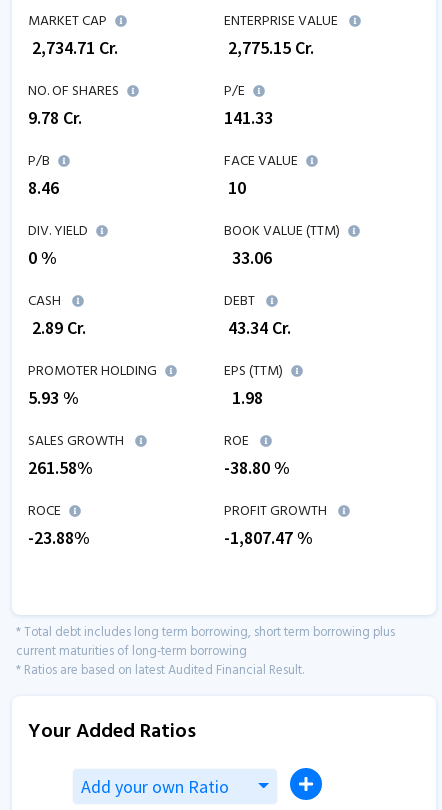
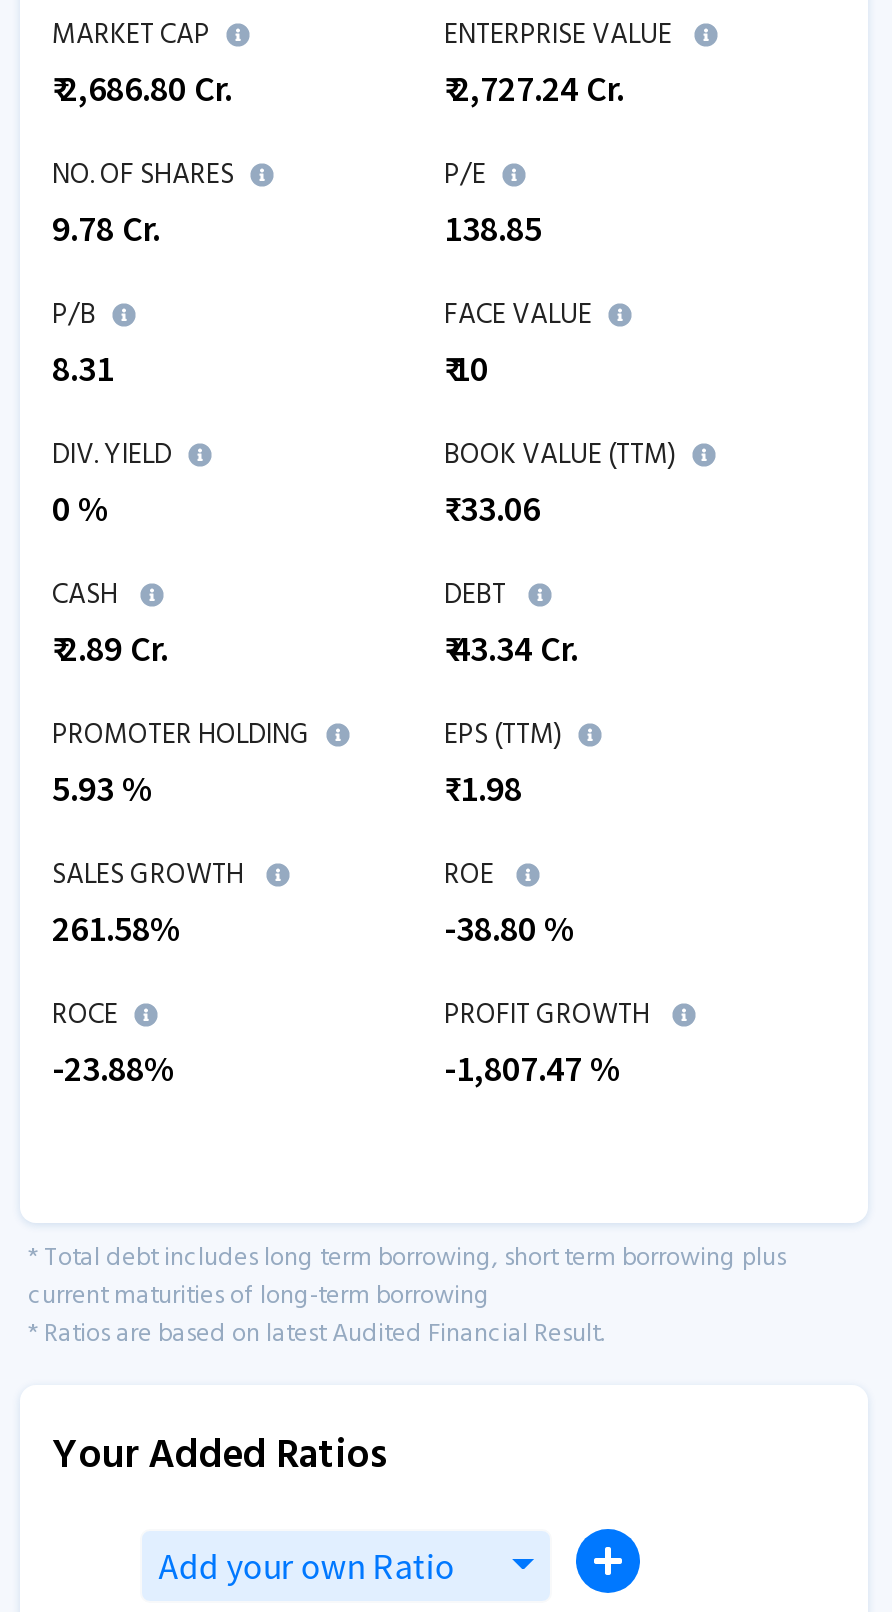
[28,36,118,59] ₹2,734.71 Cr. -> [52,65,232,111] ₹2,686.80 Cr.
[224,36,314,59] ₹2,775.15 Cr. -> [444,65,624,111] ₹2,727.24 Cr.
[224,106,273,129] 141.33 -> [444,205,542,251] 138.85
[28,176,59,199] 8.46 -> [52,345,114,391] 8.31

